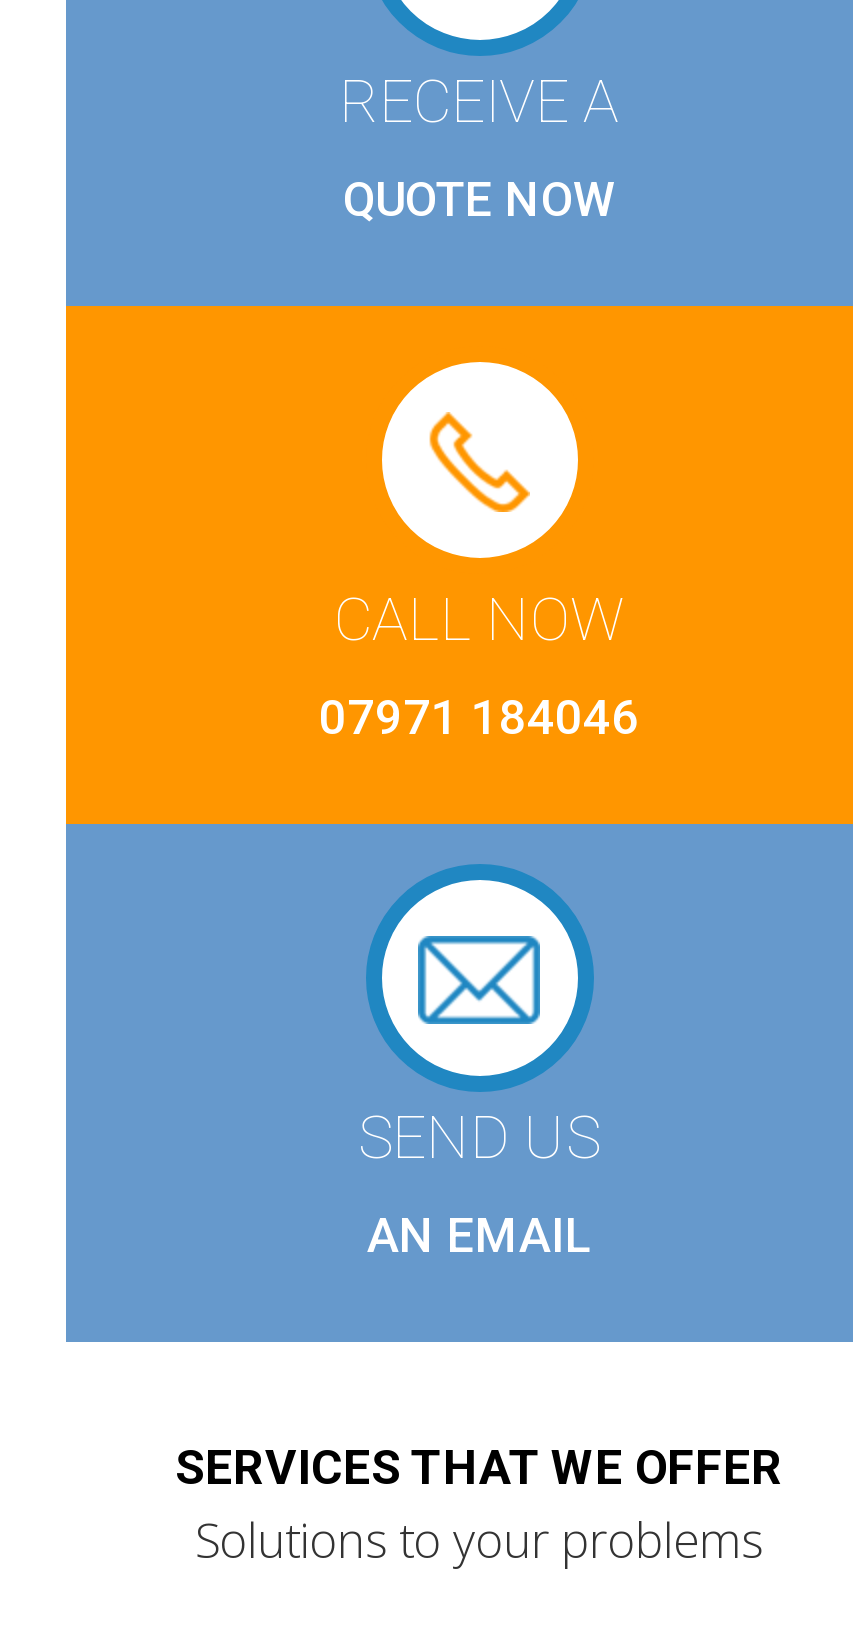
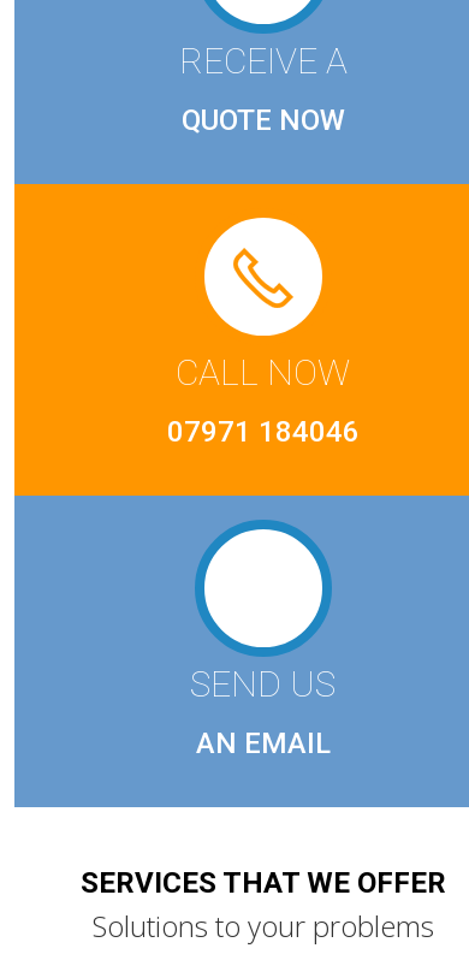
[416,934,542,1026] [image] -> none

